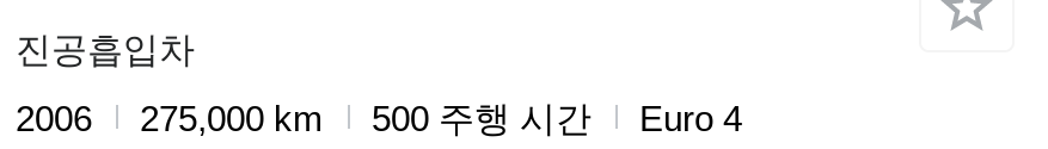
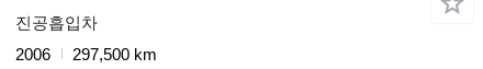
[140,97,742,137] 275,000 km | 500 주행 시간 | Euro 4 -> [72,44,157,63] 297,500 km

